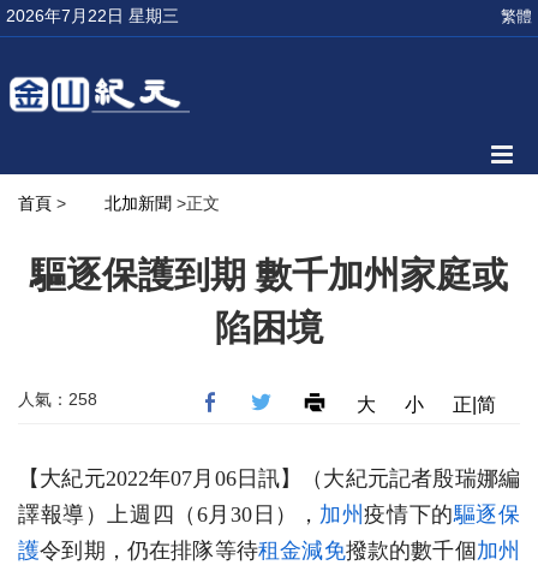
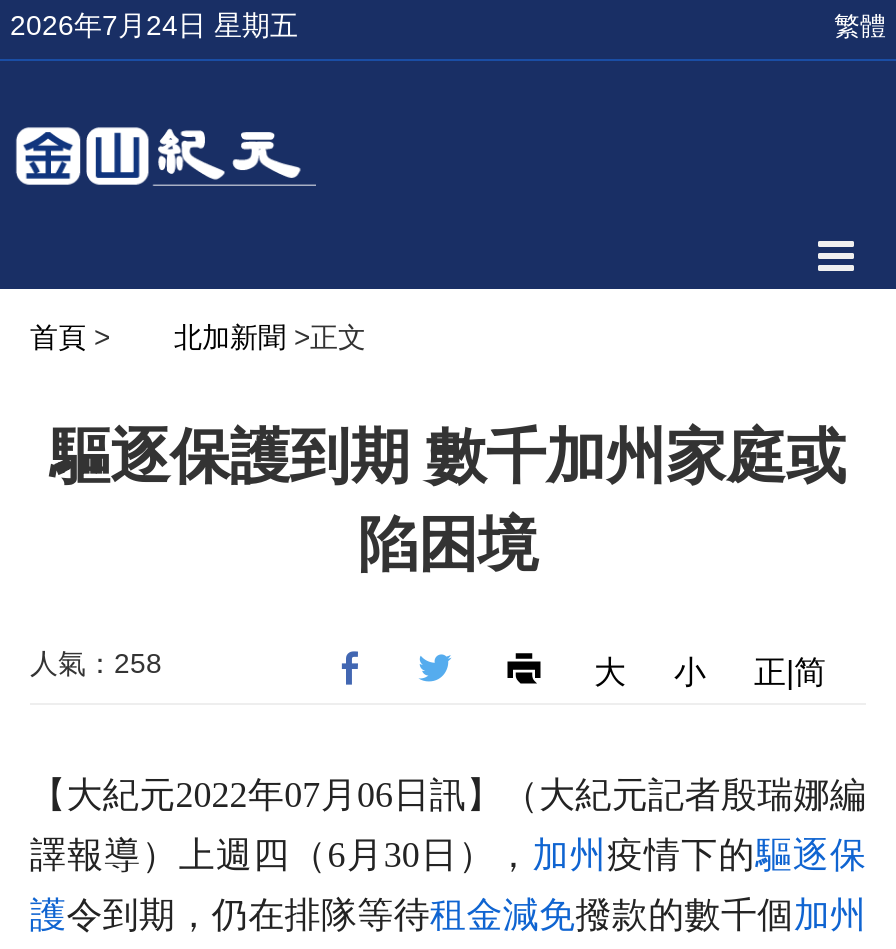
[6,6,179,25] 2026年7月22日 星期三 -> [10,9,298,41] 2026年7月24日 星期五

